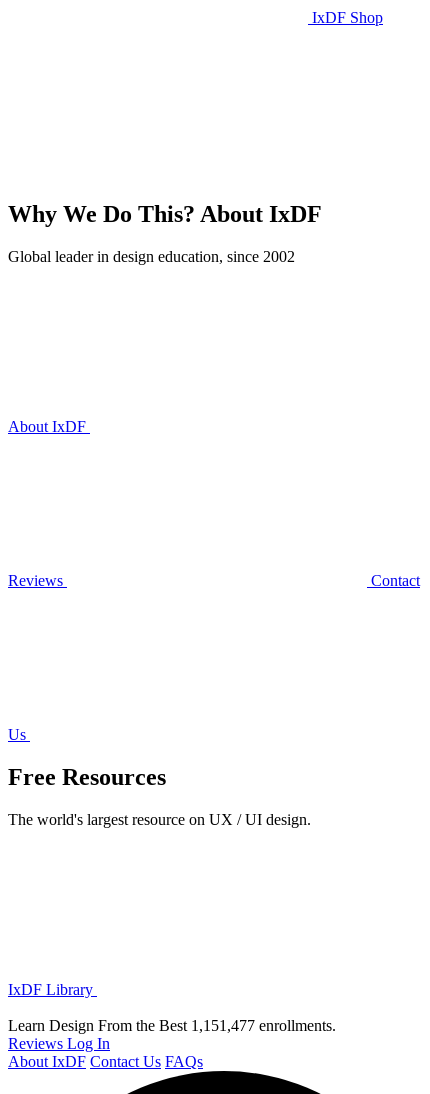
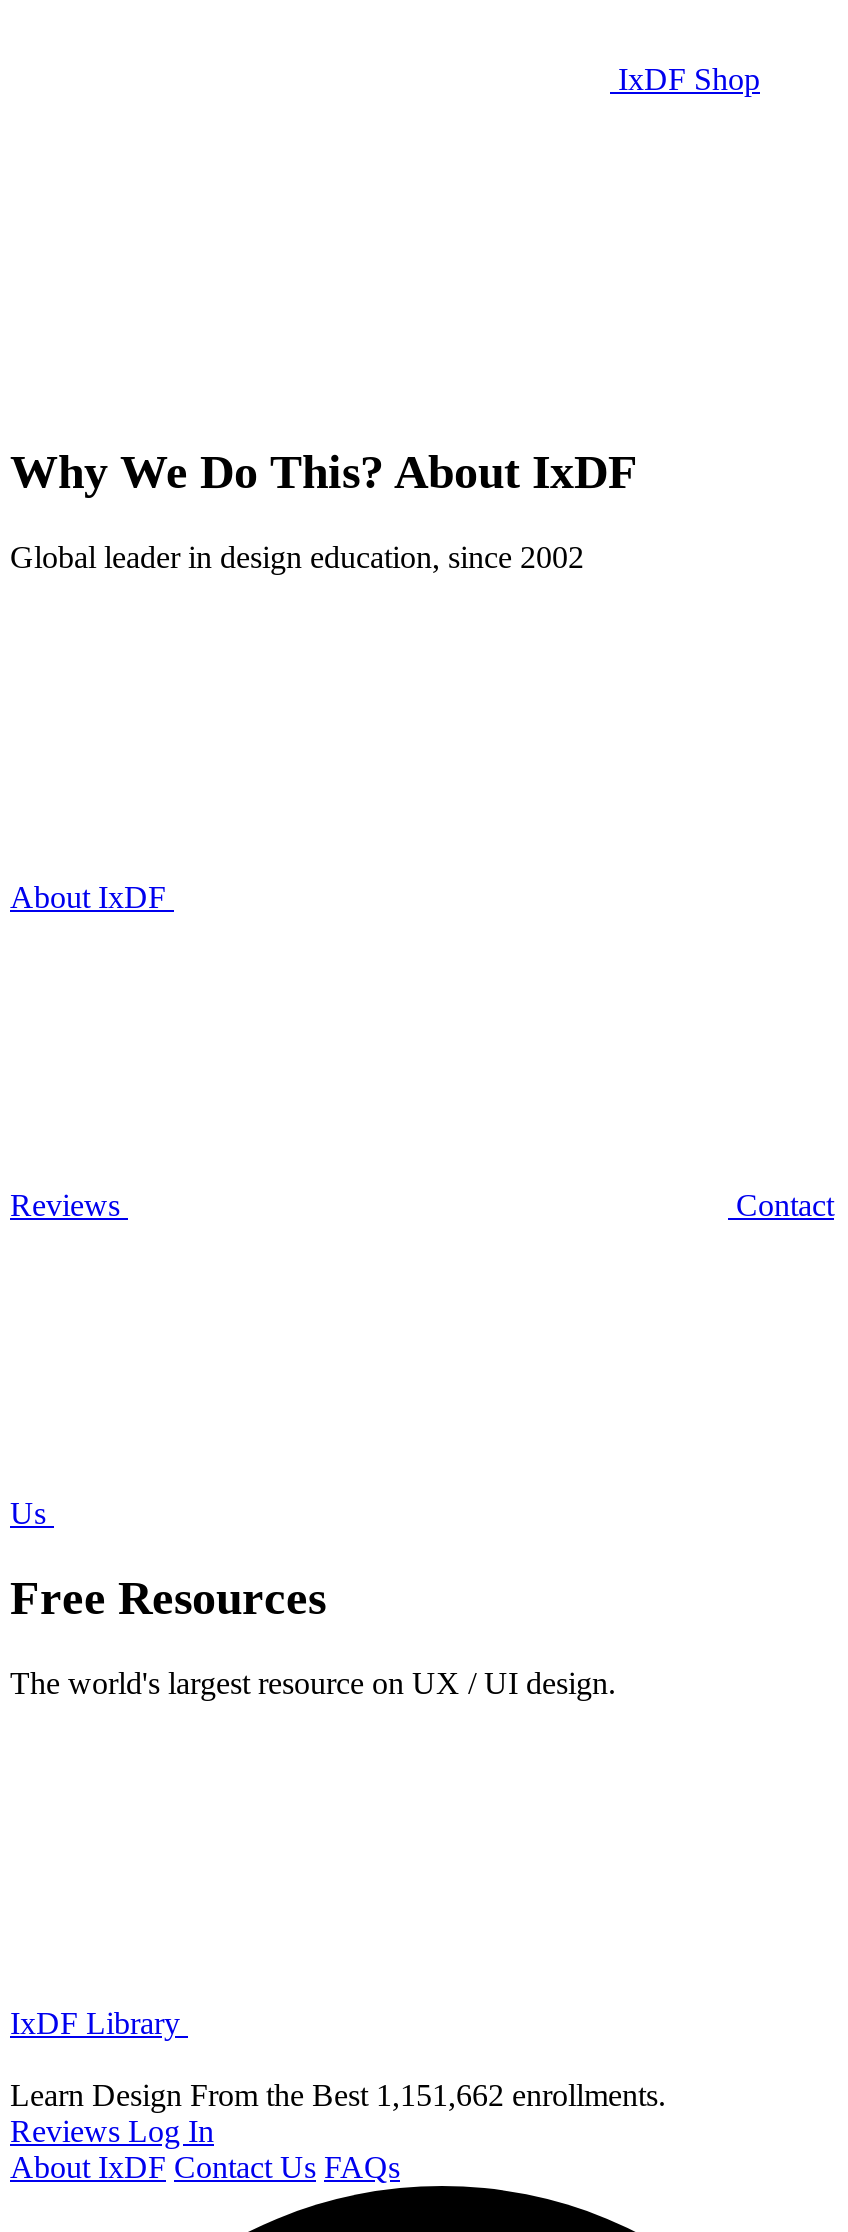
[8,1017,336,1034] Learn Design From the Best 1,151,477 enrollments. -> [10,2077,666,2111] Learn Design From the Best 1,151,662 enrollments.

